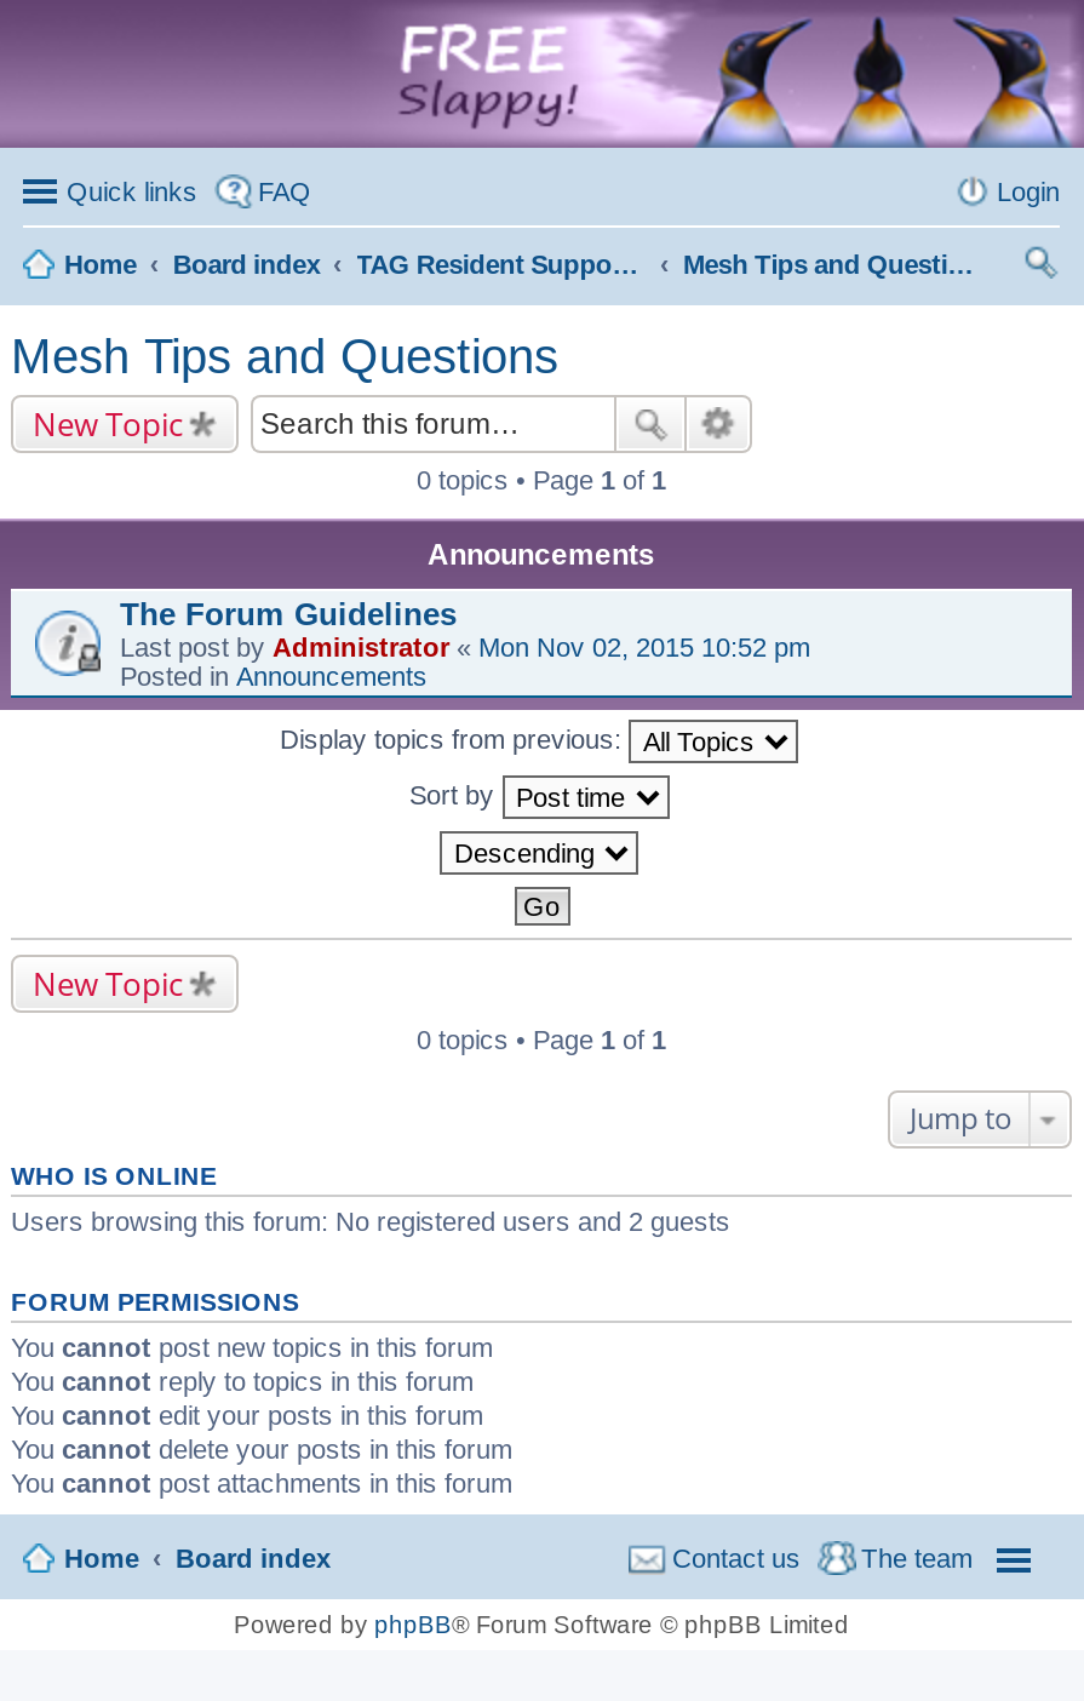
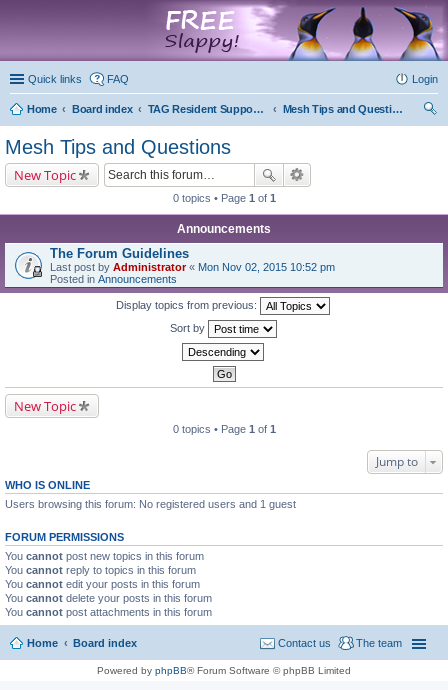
[11,1207,730,1236] Users browsing this forum: No registered users and 2 guests -> [5,498,296,510] Users browsing this forum: No registered users and 1 guest

